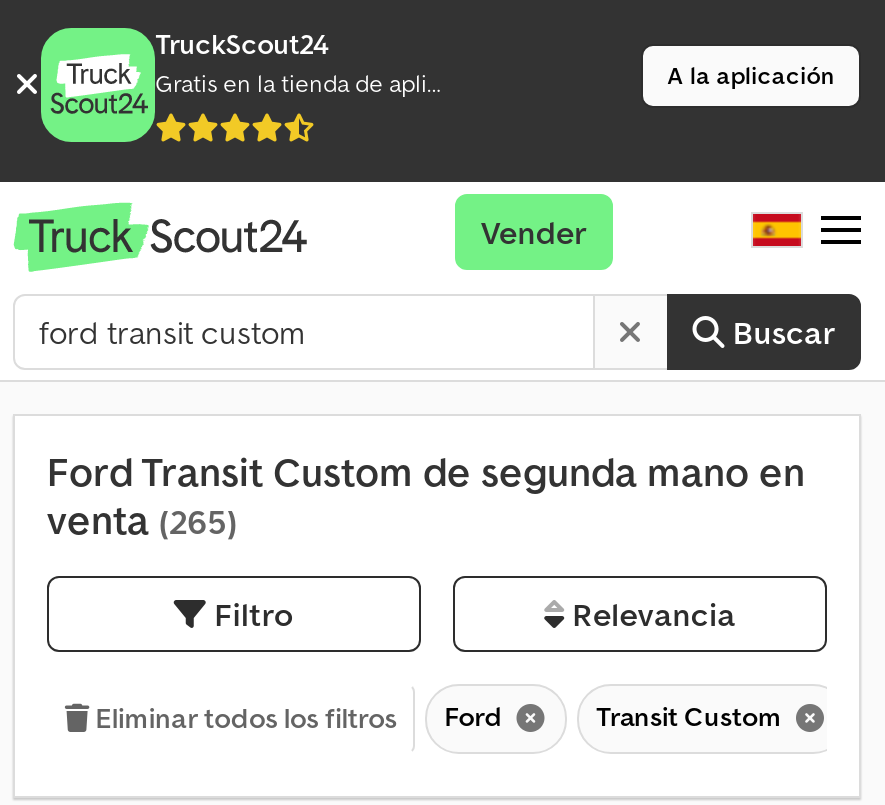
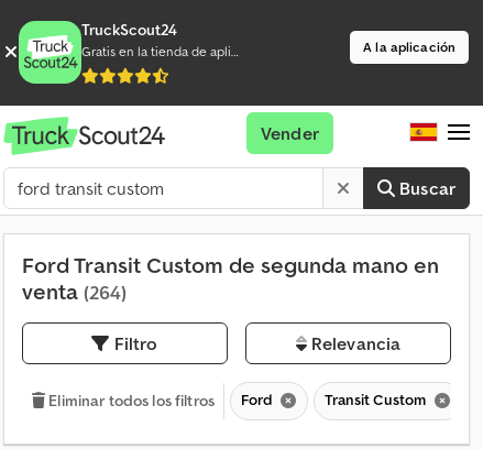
[47,494,237,546] venta (265) -> [22,277,127,306] venta (264)

